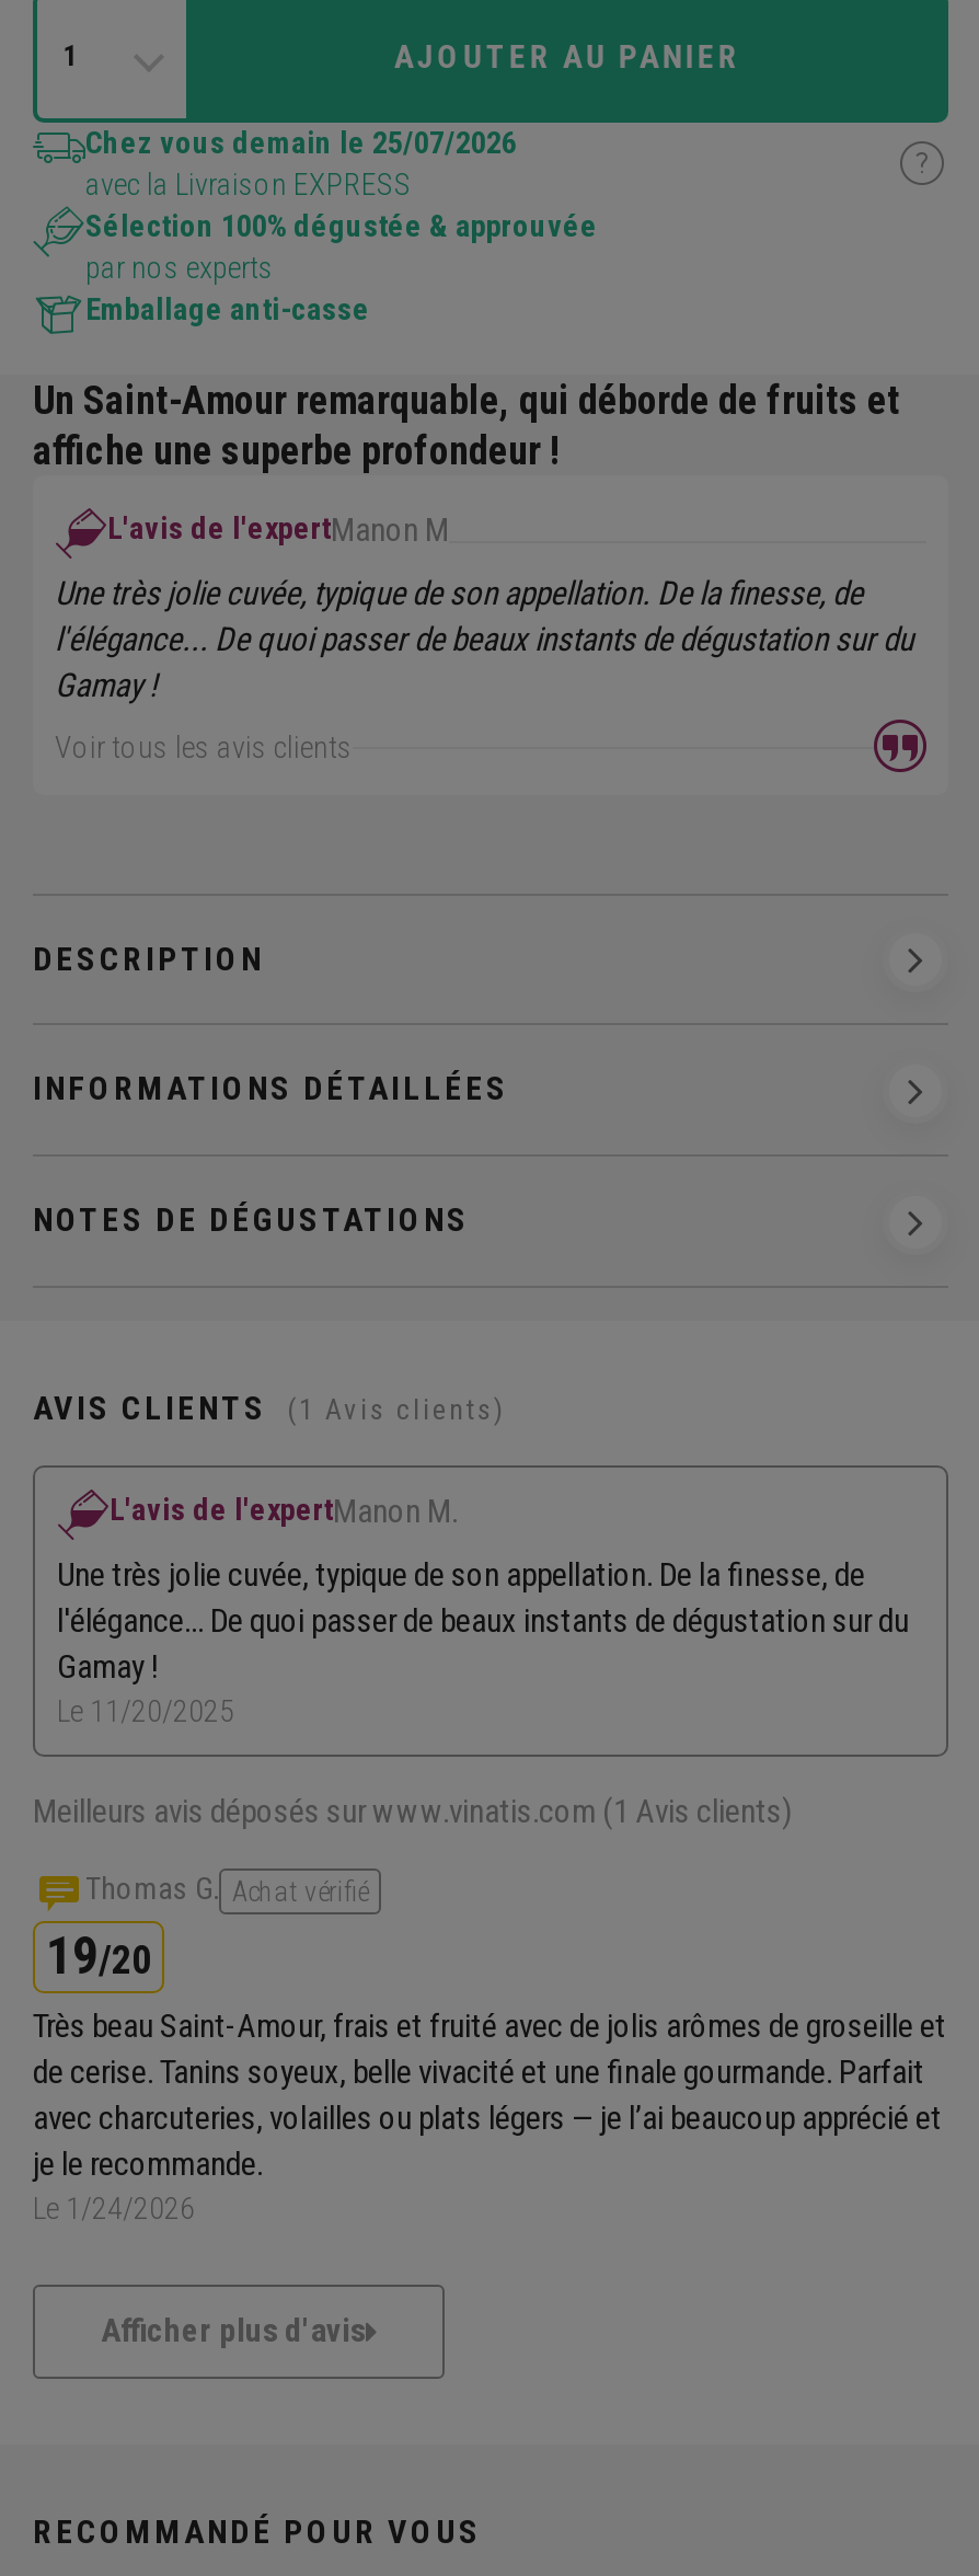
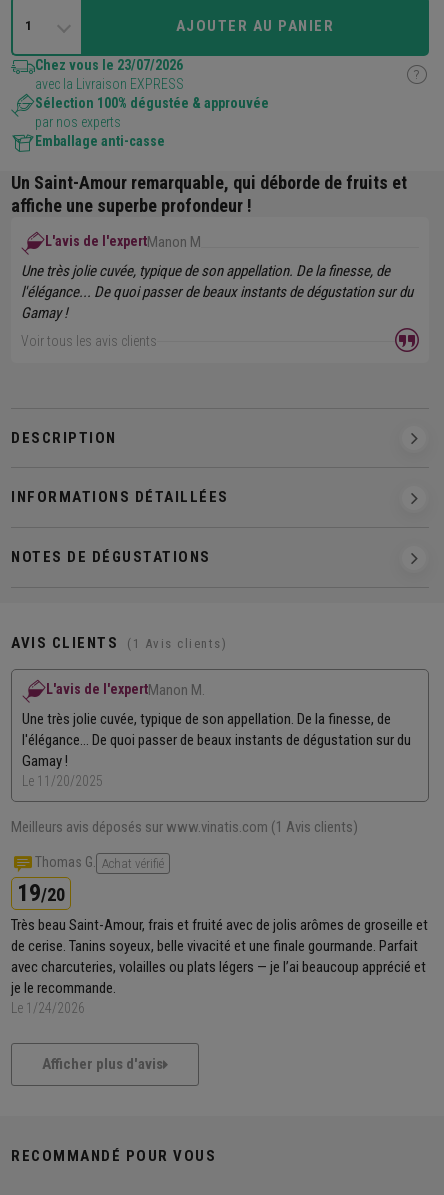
[85,125,517,160] Chez vous demain le 25/07/2026 -> [35,57,183,73] Chez vous le 23/07/2026

